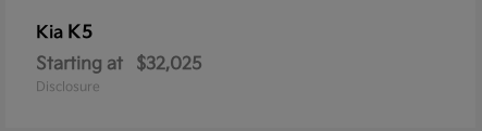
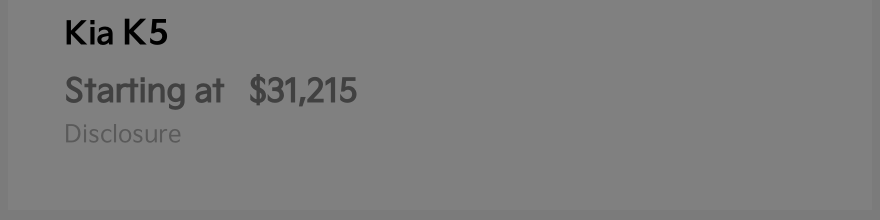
[36,54,202,74] Starting at $32,025 -> [64,73,358,111] Starting at $31,215

